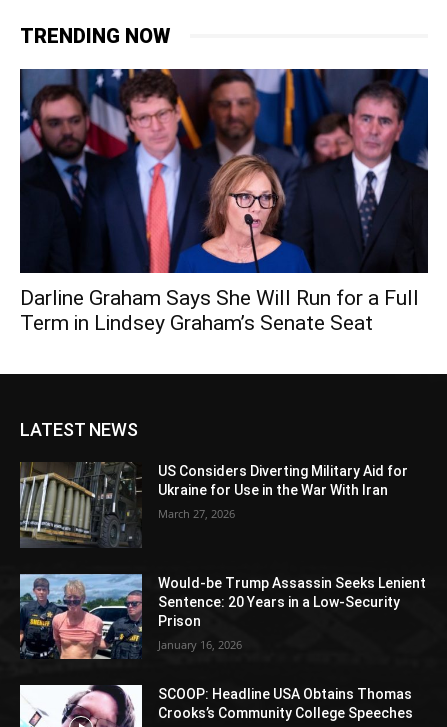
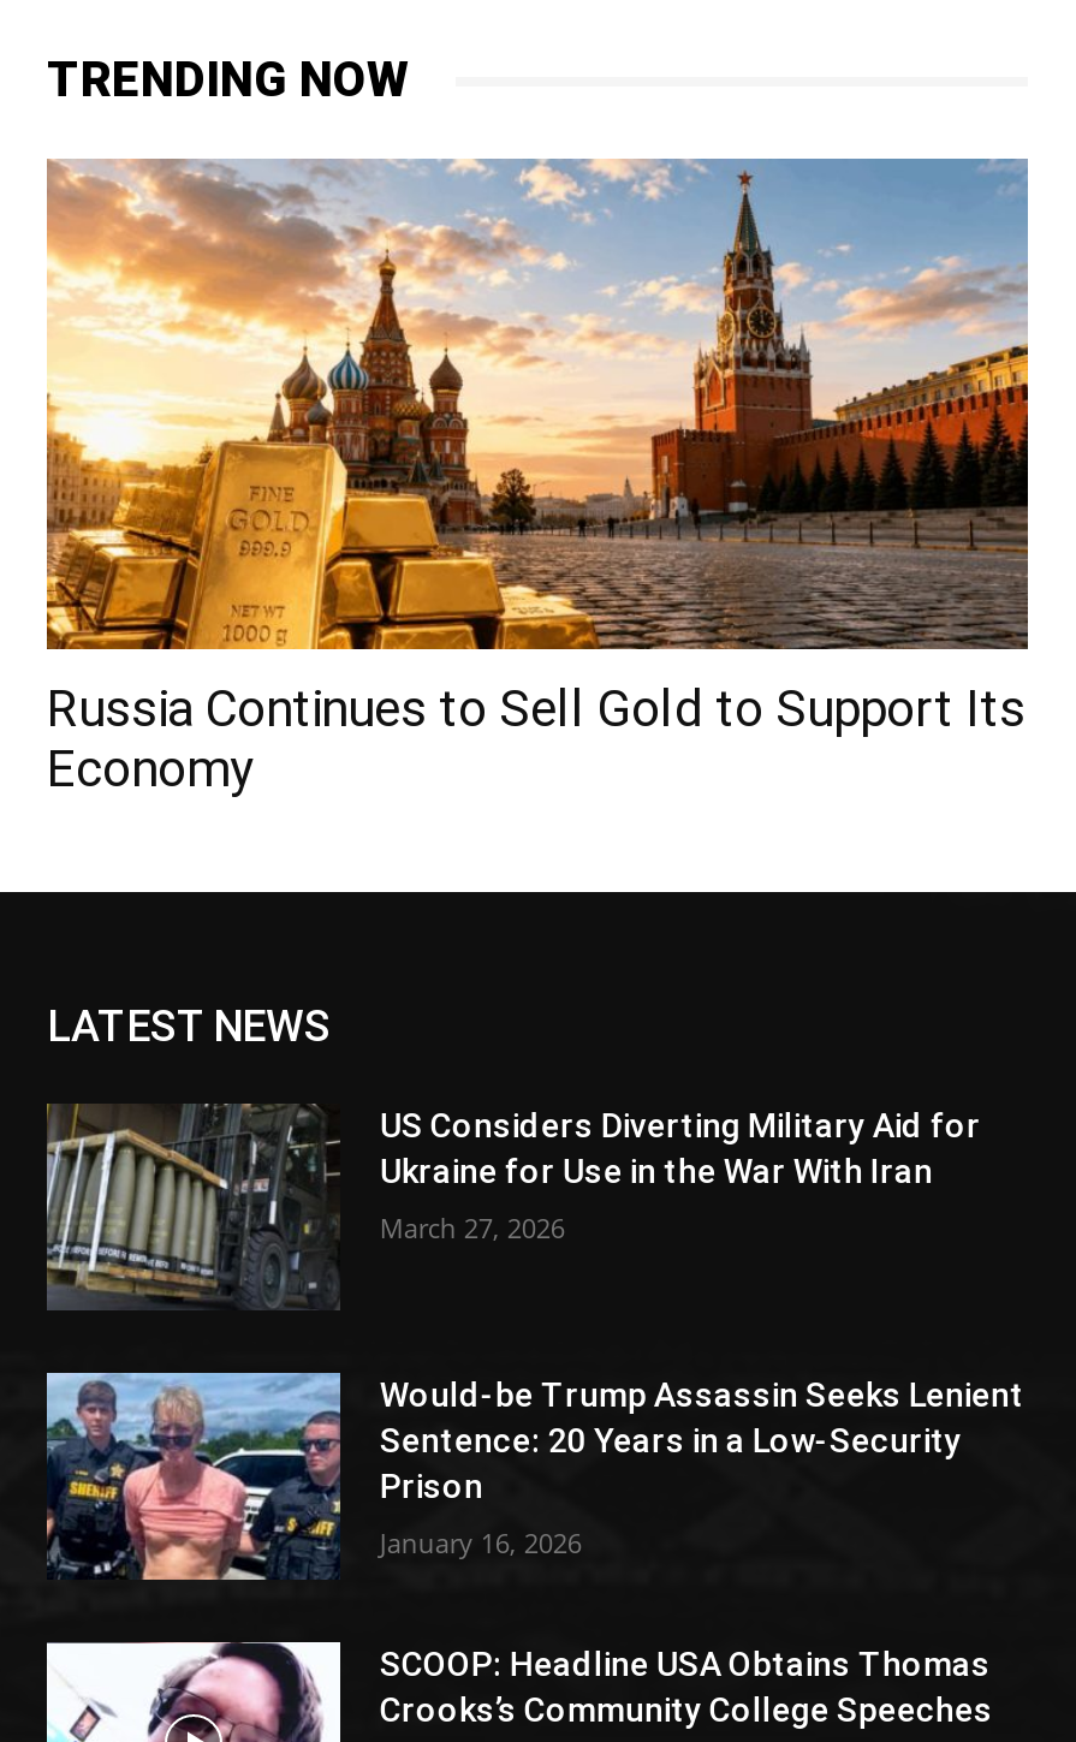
[19,68,429,335] [image] | Darline Graham Says She Will Run for a Full | Term in Lindsey Graham’s Senate Seat -> [44,157,1030,799] [image] | Russia Continues to Sell Gold to Support Its | Economy

